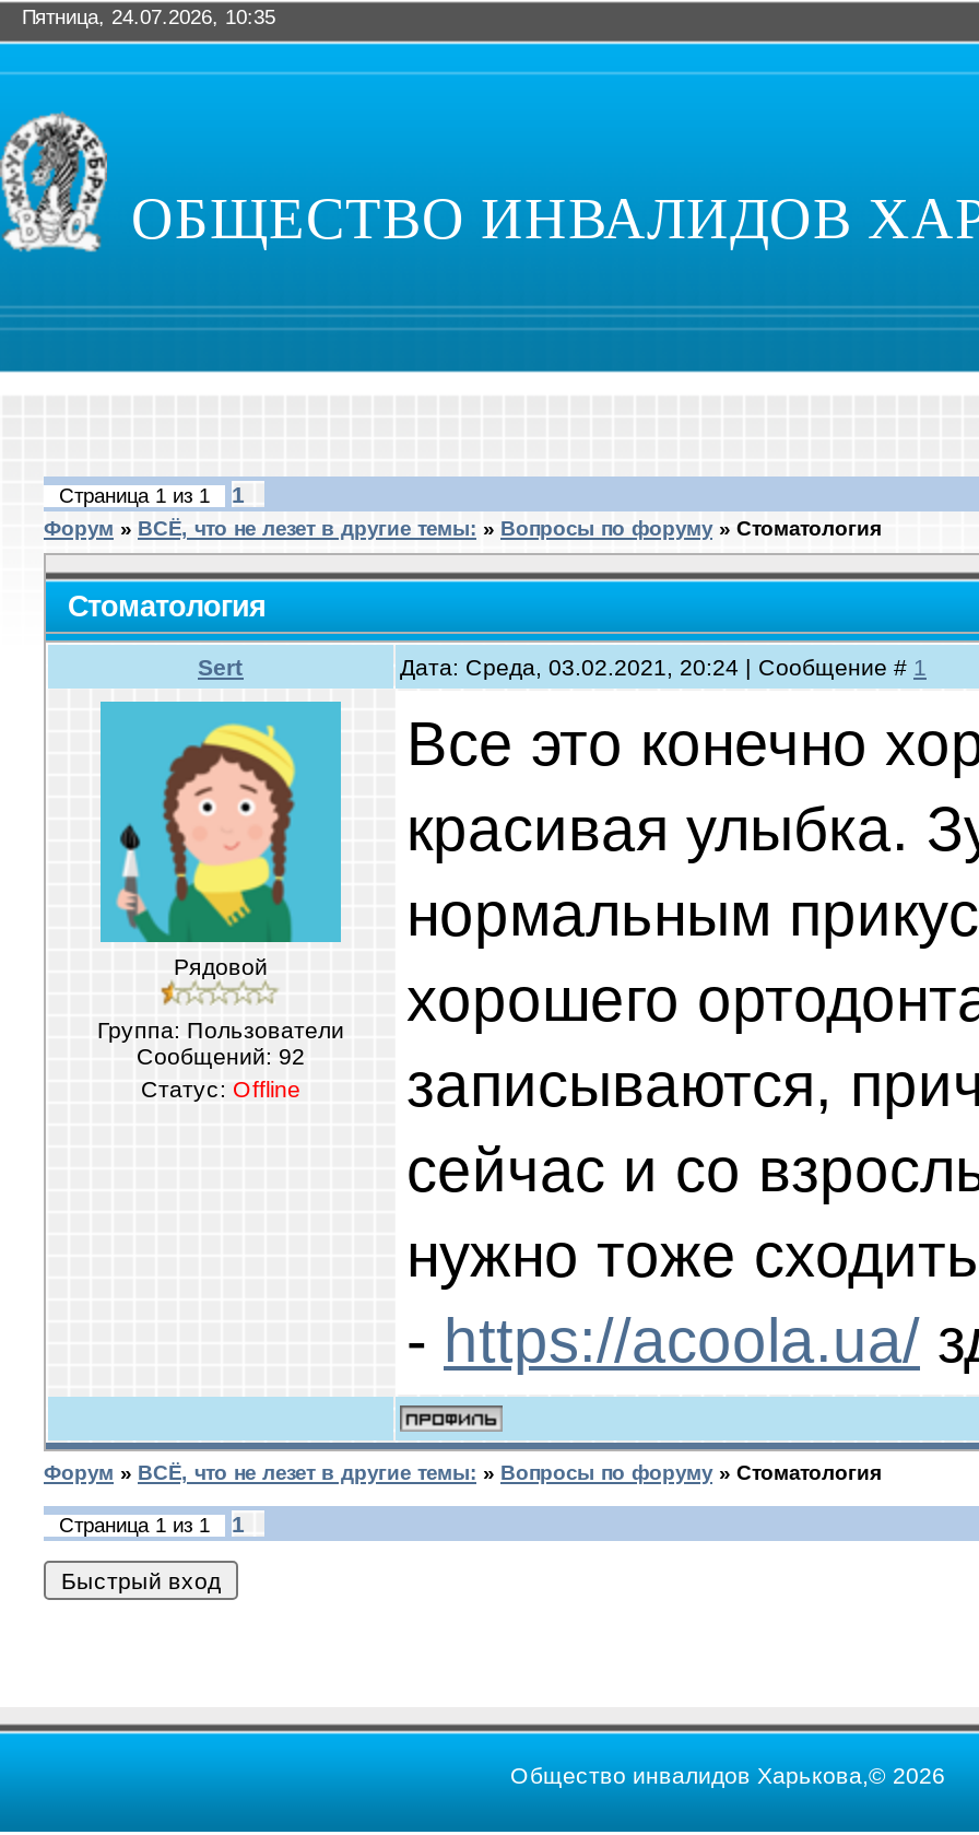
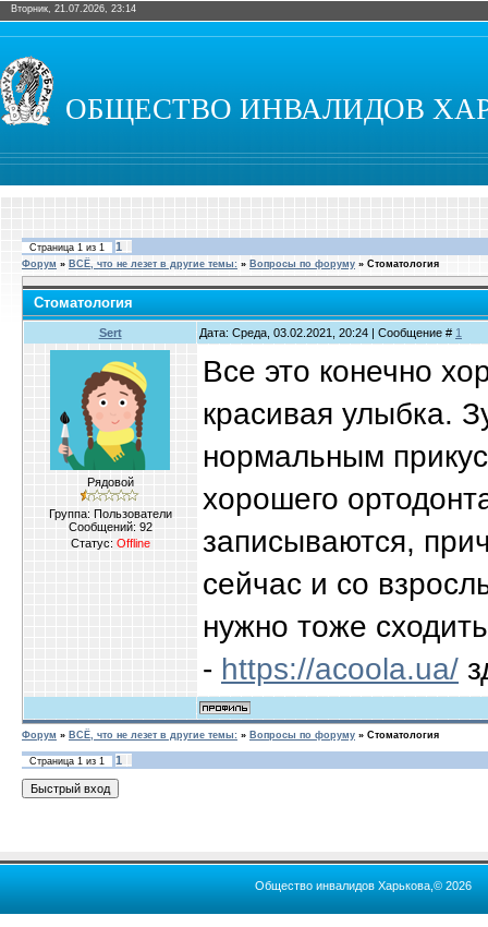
[22,7,275,28] Пятница, 24.07.2026, 10:35 -> [11,3,136,14] Вторник, 21.07.2026, 23:14

